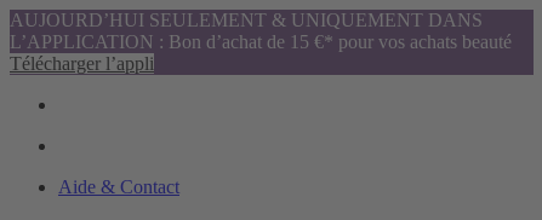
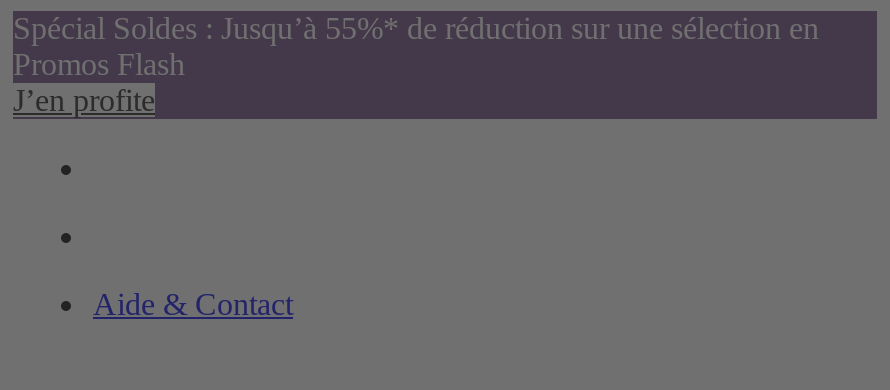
[10,10,512,74] AUJOURD’HUI SEULEMENT & UNIQUEMENT DANS | L’APPLICATION : Bon d’achat de 15 €* pour vos achats beauté | Télécharger l’appli -> [13,11,819,117] Spécial Soldes : Jusqu’à 55%* de réduction sur une sélection en | Promos Flash | J’en profite

